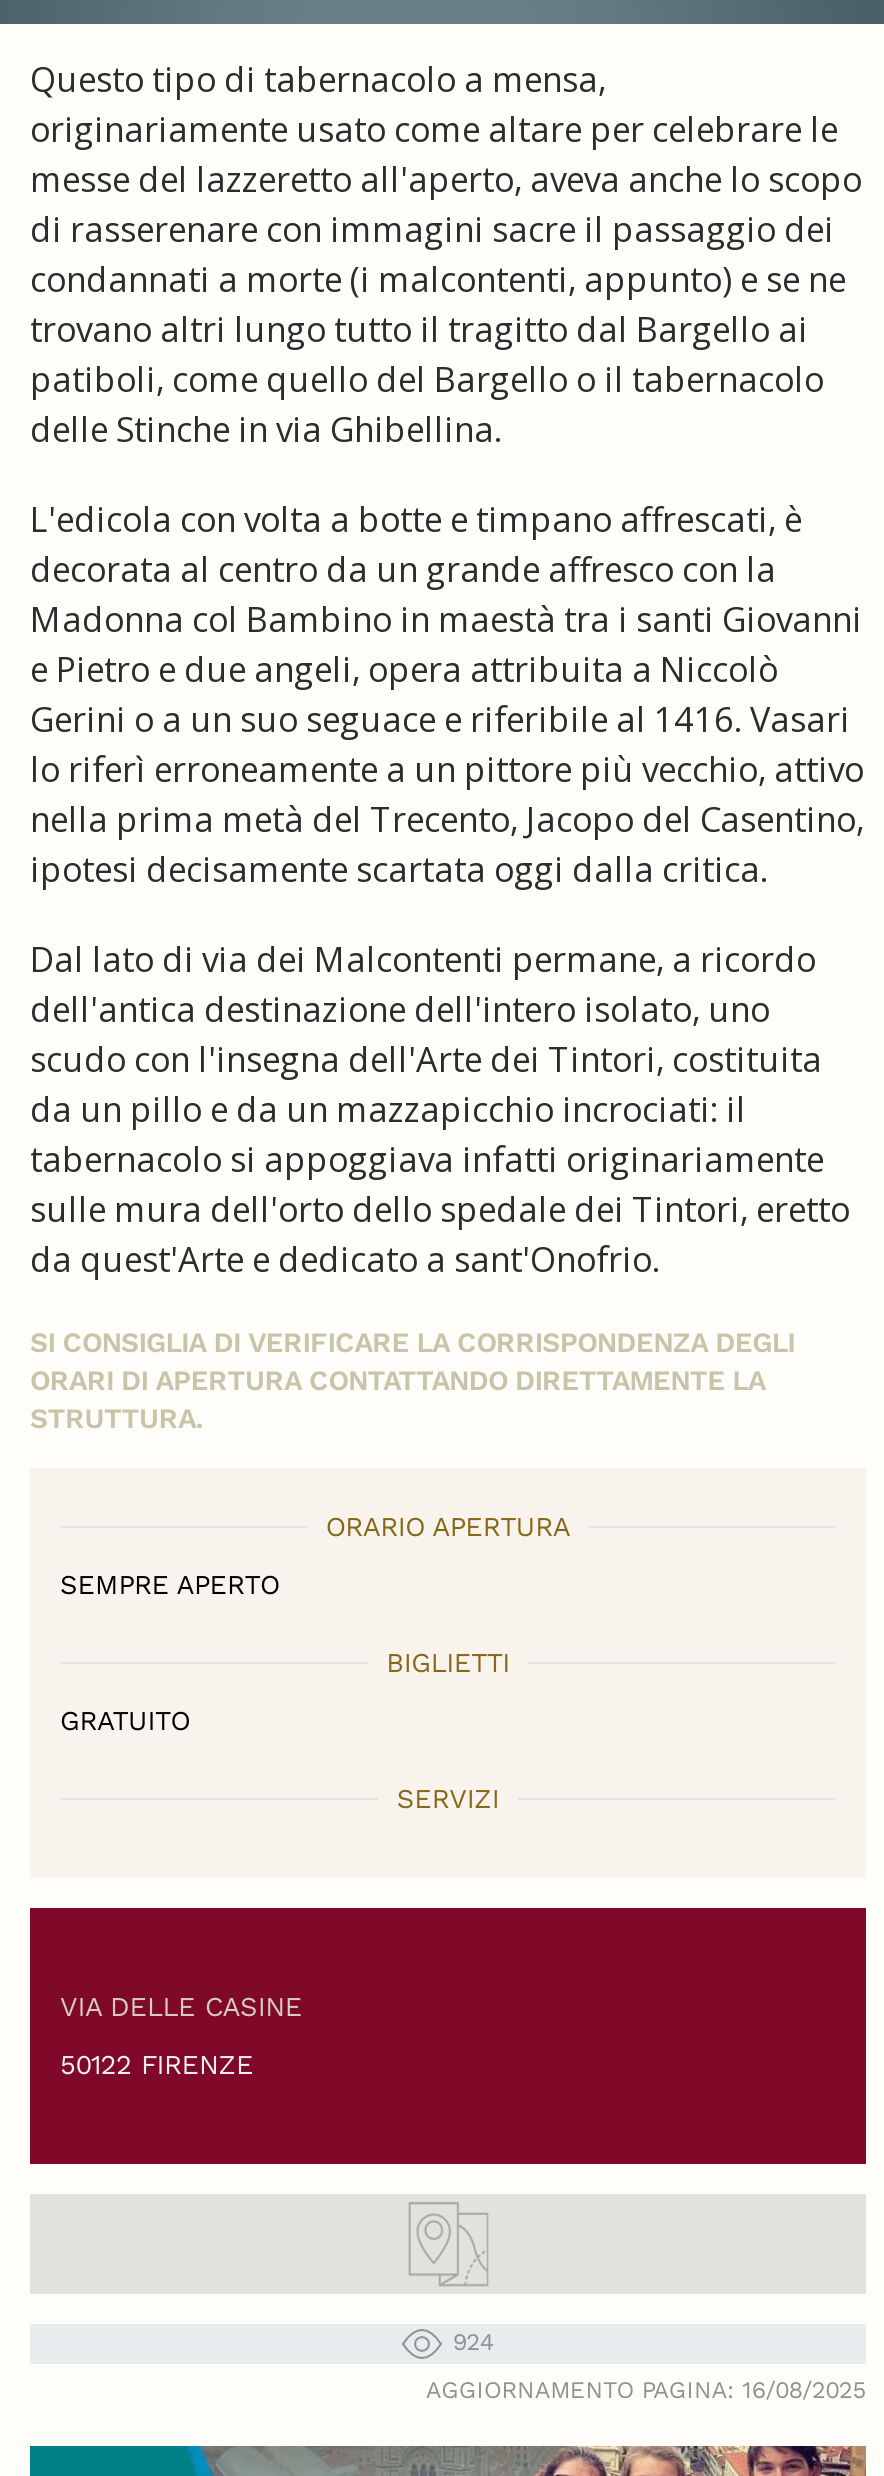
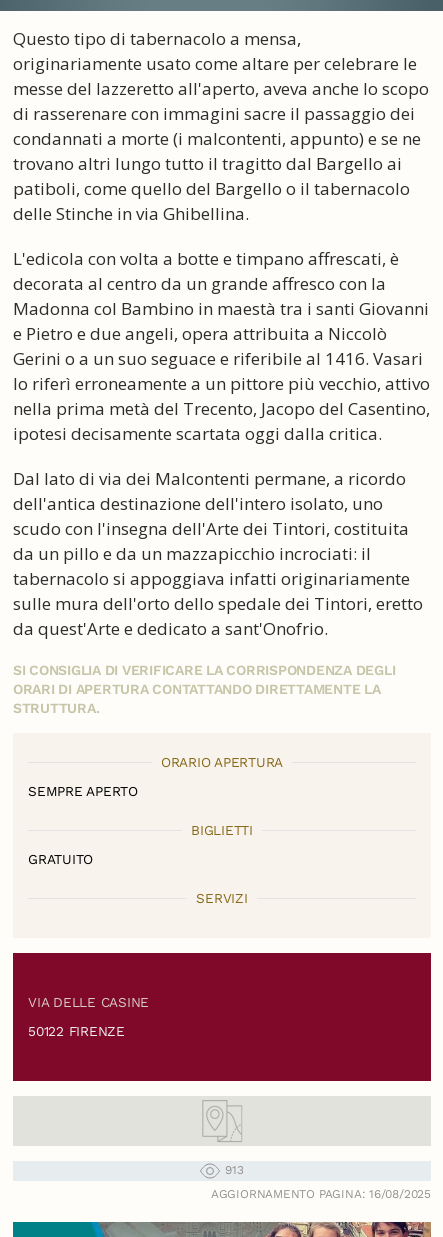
[453,2327,493,2355] 924 -> [225,1162,244,1176] 913

